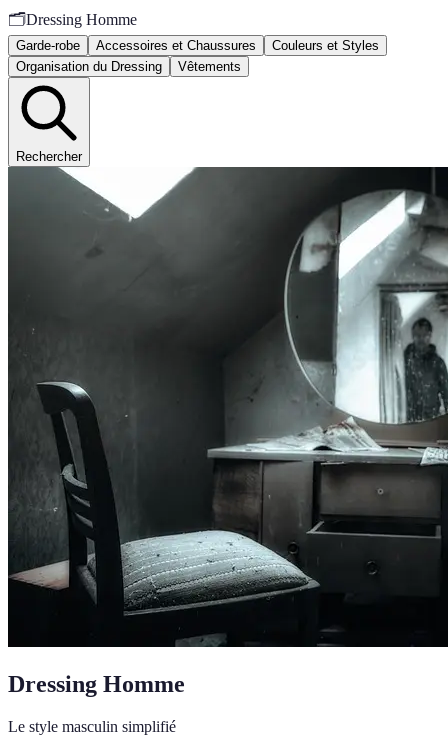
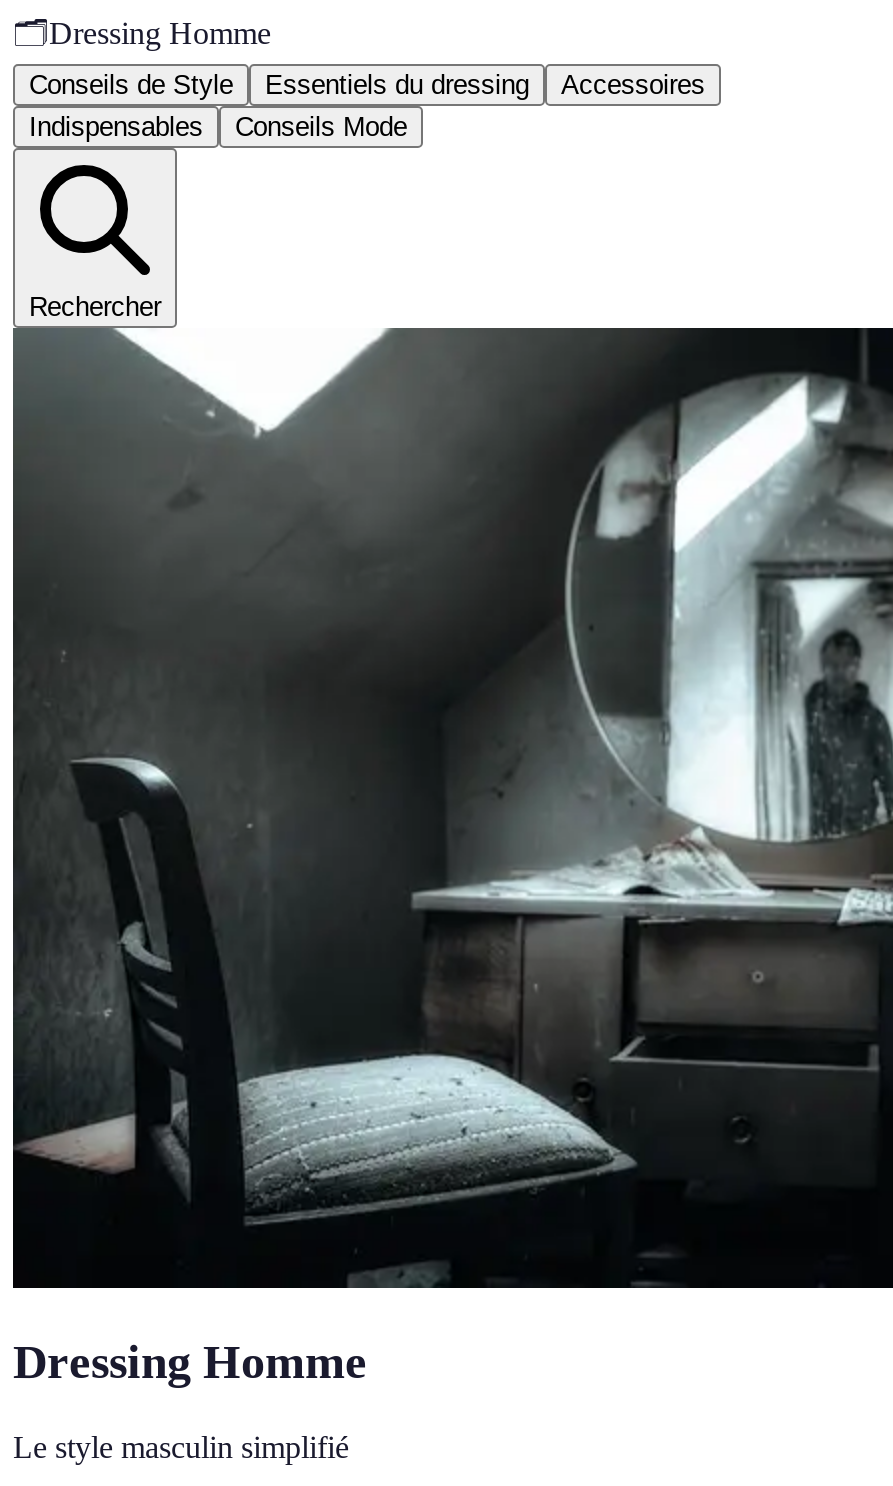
[16,38,379,74] Garde-robe | Accessoires et Chaussures | Couleurs et Styles | Organisation du Dressing | Vêtements -> [29,70,705,142] Conseils de Style | Essentiels du dressing | Accessoires | Indispensables | Conseils Mode

